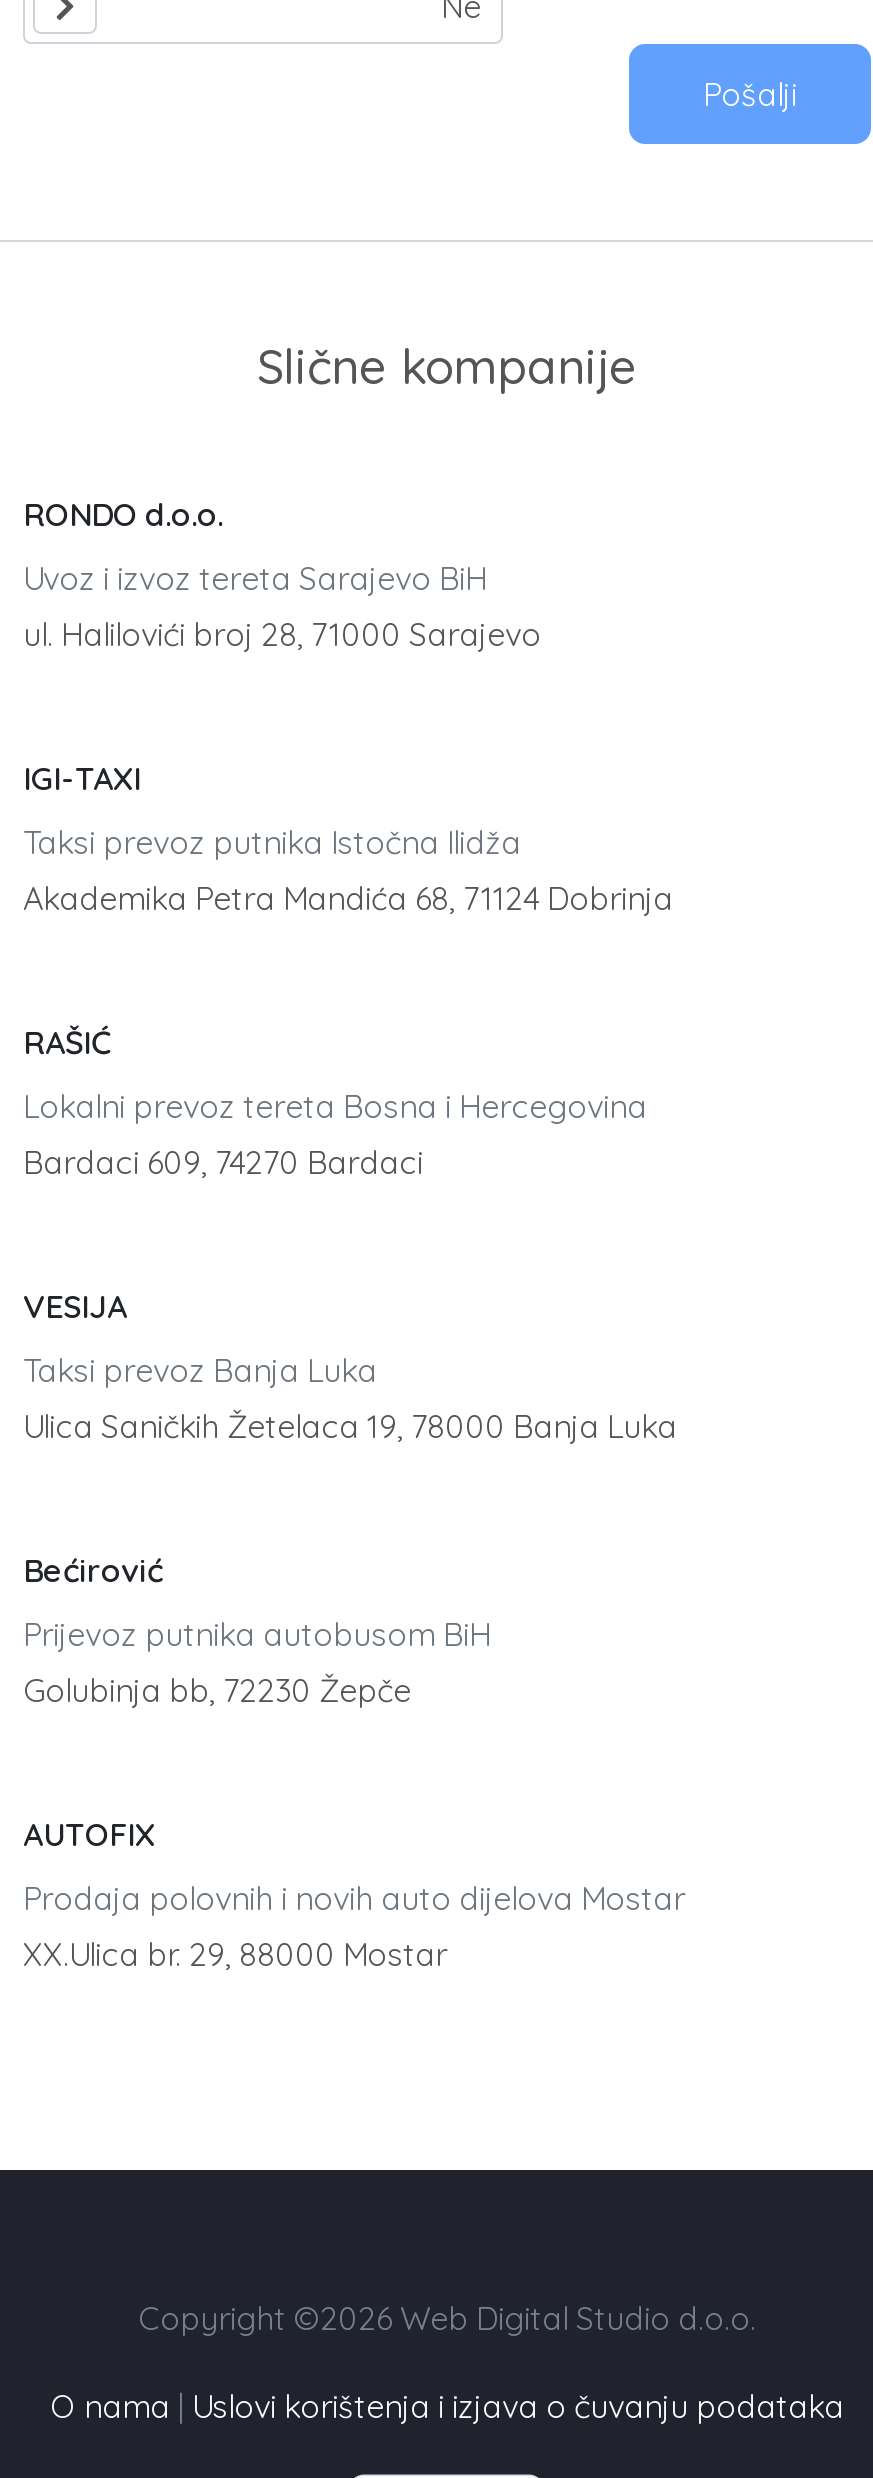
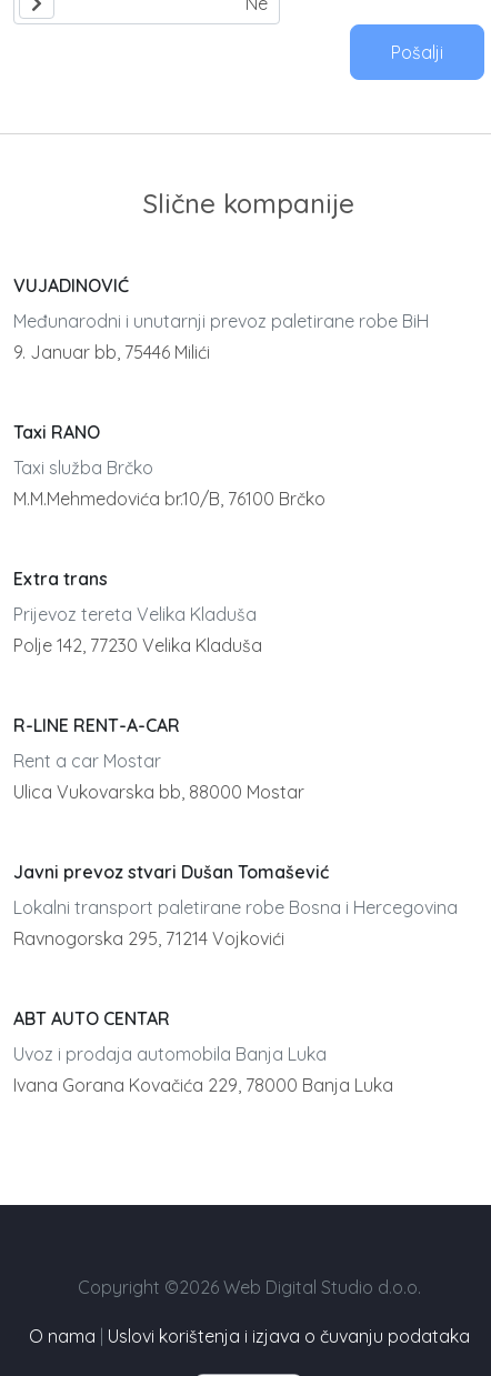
[23,494,223,534] RONDO d.o.o. -> [13,274,129,297] VUJADINOVIĆ
[23,558,541,654] Uvoz i izvoz tereta Sarajevo BiH | ul. Halilovići broj 28, 71000 Sarajevo -> [13,310,429,363] Međunarodni i unutarnji prevoz paletirane robe BiH | 9. Januar bb, 75446 Milići
[23,758,141,798] IGI-TAXI -> [13,421,100,443] Taxi RANO
[23,822,673,918] Taksi prevoz putnika Istočna Ilidža | Akademika Petra Mandića 68, 71124 Dobrinja -> [13,457,325,510] Taxi služba Brčko | M.M.Mehmedovića br.10/B, 76100 Brčko
[23,1022,111,1062] RAŠIĆ -> [13,568,108,590] Extra trans
[23,1086,647,1182] Lokalni prevoz tereta Bosna i Hercegovina | Bardaci 609, 74270 Bardaci -> [13,603,262,656] Prijevoz tereta Velika Kladuša | Polje 142, 77230 Velika Kladuša
[23,1286,127,1326] VESIJA -> [13,714,180,736] R-LINE RENT-A-CAR
[23,1350,677,1446] Taksi prevoz Banja Luka | Ulica Saničkih Žetelaca 19, 78000 Banja Luka -> [13,750,304,803] Rent a car Mostar | Ulica Vukovarska bb, 88000 Mostar
[23,1550,163,1590] Bećirović -> [13,861,329,883] Javni prevoz stvari Dušan Tomašević
[23,1614,491,1710] Prijevoz putnika autobusom BiH | Golubinja bb, 72230 Žepče -> [13,896,458,950] Lokalni transport paletirane robe Bosna i Hercegovina | Ravnogorska 295, 71214 Vojkovići
[23,1814,155,1854] AUTOFIX -> [13,1007,170,1030] ABT AUTO CENTAR
[23,1878,685,1974] Prodaja polovnih i novih auto dijelova Mostar | XX.Ulica br. 29, 88000 Mostar -> [13,1043,393,1096] Uvoz i prodaja automobila Banja Luka | Ivana Gorana Kovačića 229, 78000 Banja Luka

